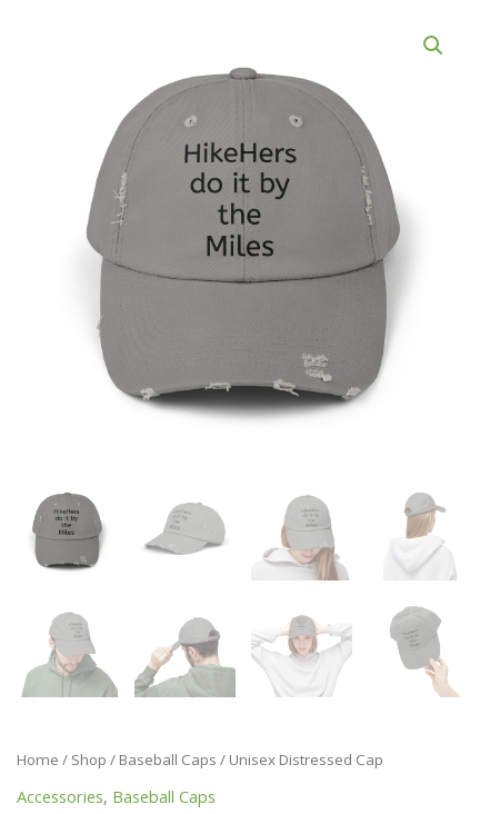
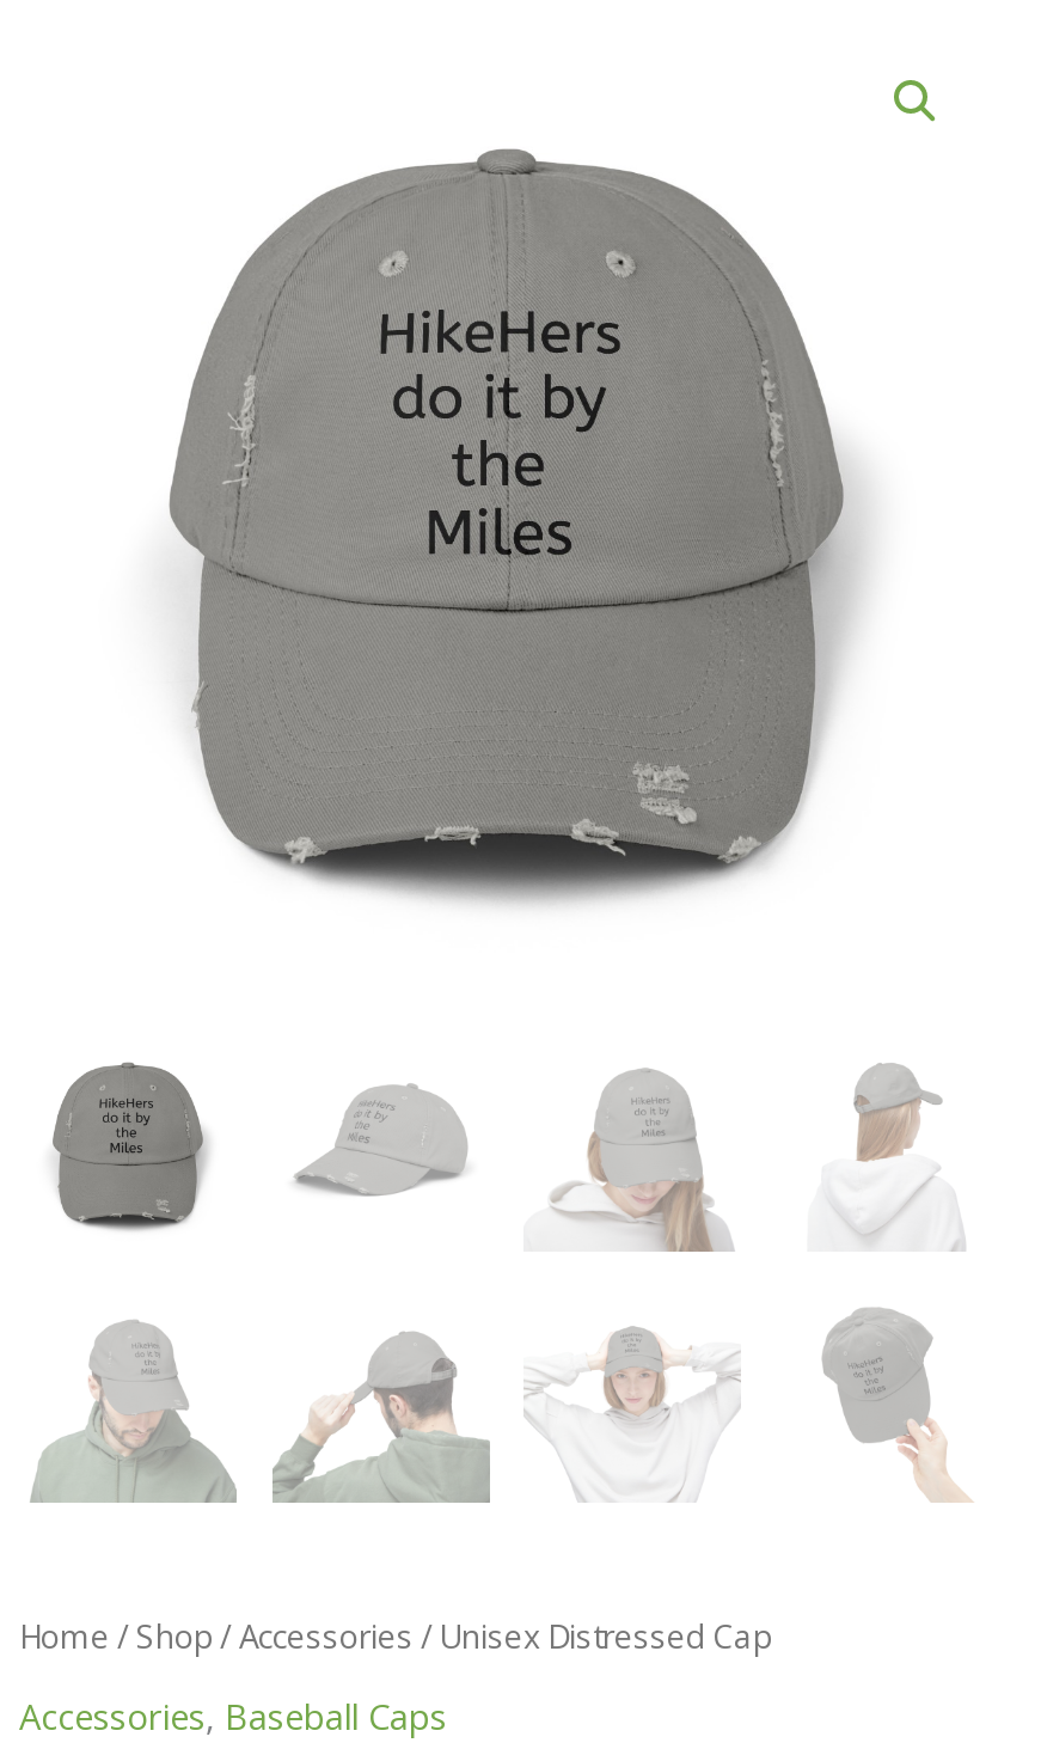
[17,750,383,770] Home / Shop /Baseball Caps / Unisex Distressed Cap -> [19,1616,772,1659] Home / Shop /Accessories / Unisex Distressed Cap

